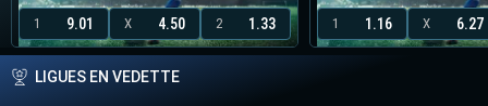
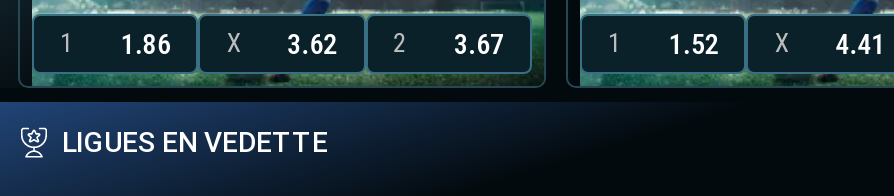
[67,15,94,32] 9.01 -> [121,28,171,60] 1.86
[158,15,185,32] 4.50 -> [287,28,337,60] 3.62
[248,15,276,32] 1.33 -> [454,28,504,60] 3.67
[365,15,392,32] 1.16 -> [669,28,719,60] 1.52
[456,15,483,32] 6.27 -> [835,28,885,60] 4.41

